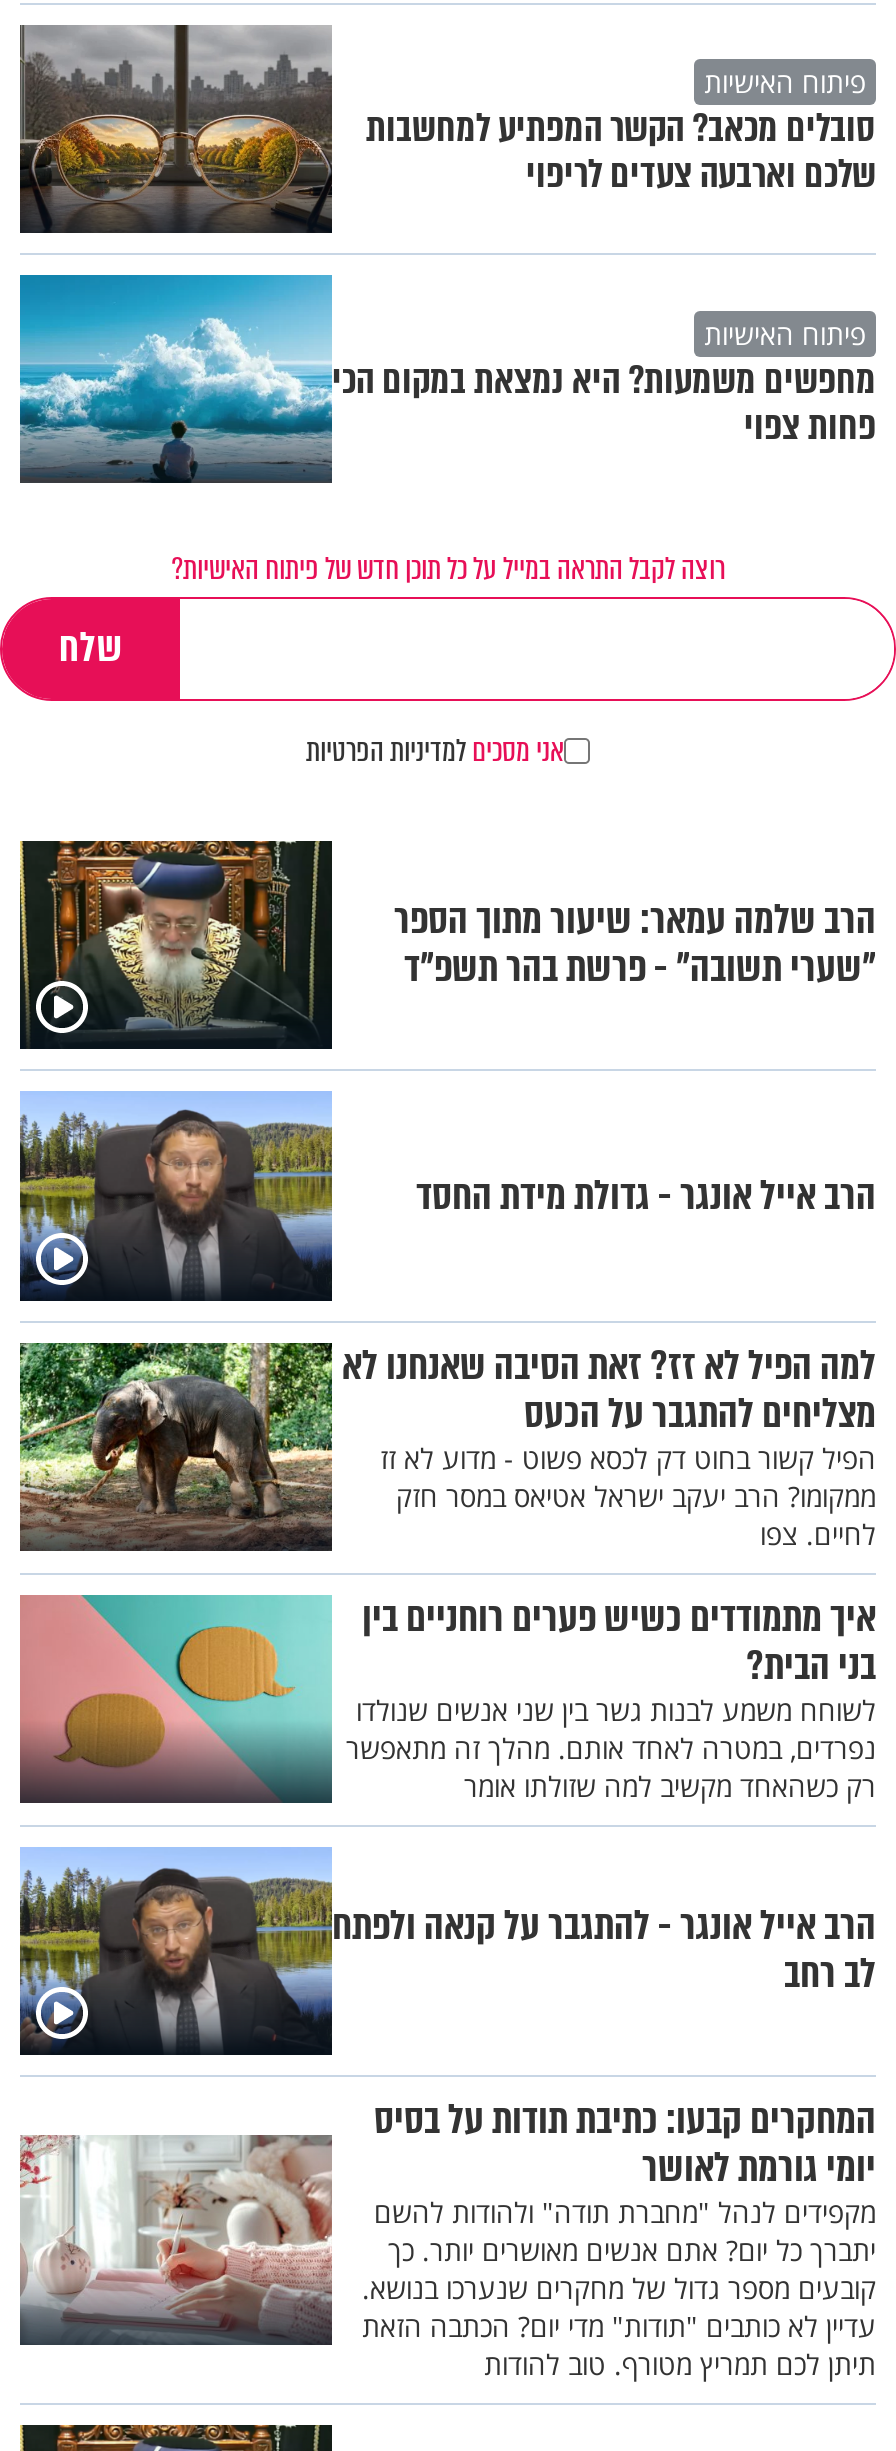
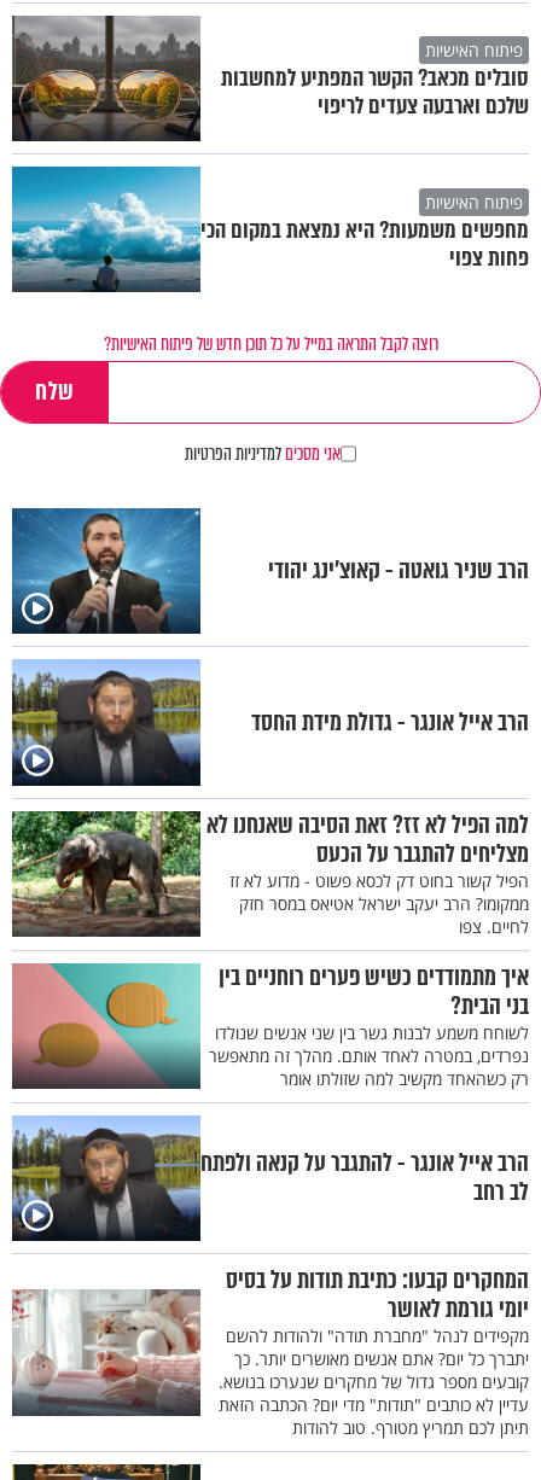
[18,839,334,1047] [image] -> [11,507,202,634] [image]
[394,892,876,998] הרב שלמה עמאר: שיעור מתוך הספר | "שערי תשובה" - פרשת בהר תשפ"ד -> [268,553,529,588] הרב שניר גואטה - קאוצ'ינג יהודי

